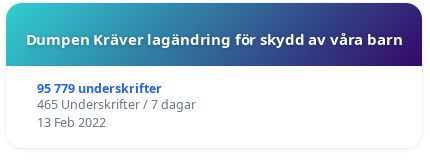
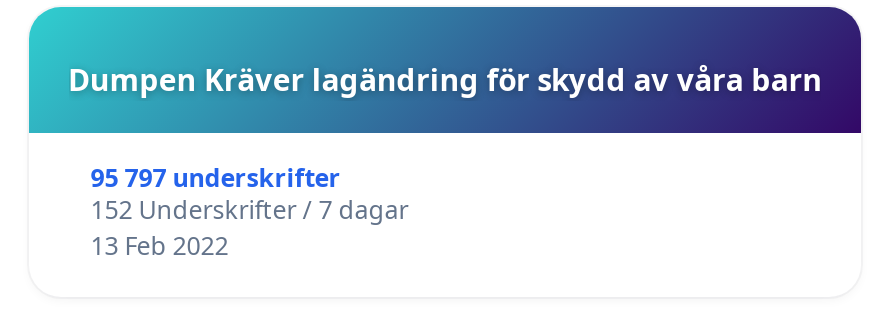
[37,80,162,97] 95 779 underskrifter -> [91,160,341,194] 95 797 underskrifter
[37,96,196,113] 465 Underskrifter / 7 dagar -> [91,192,409,226] 152 Underskrifter / 7 dagar

